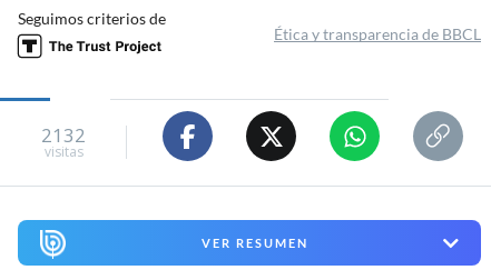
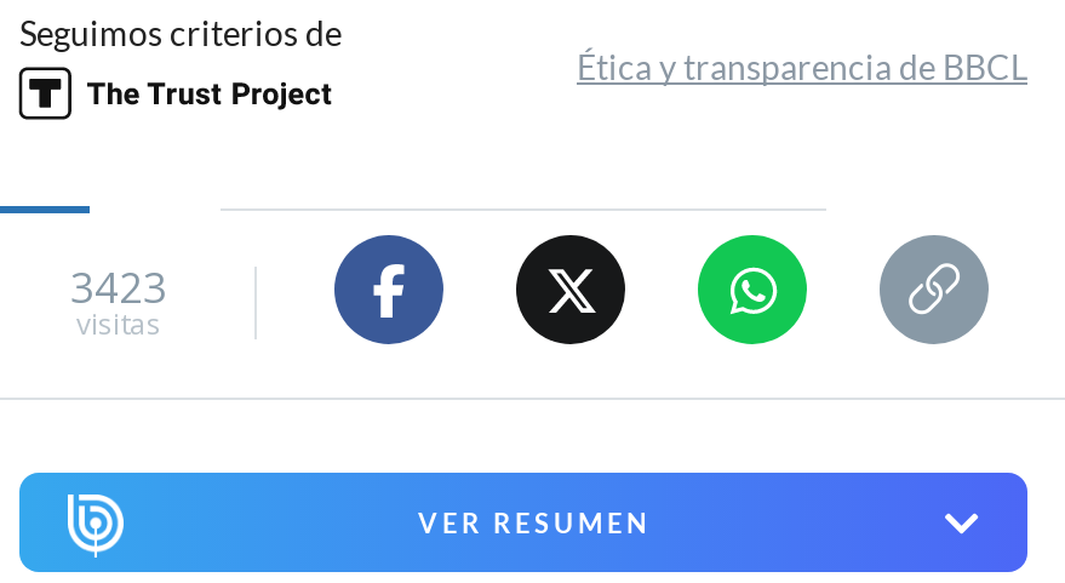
[41,122,86,148] 2132 -> [70,259,167,315] 3423

